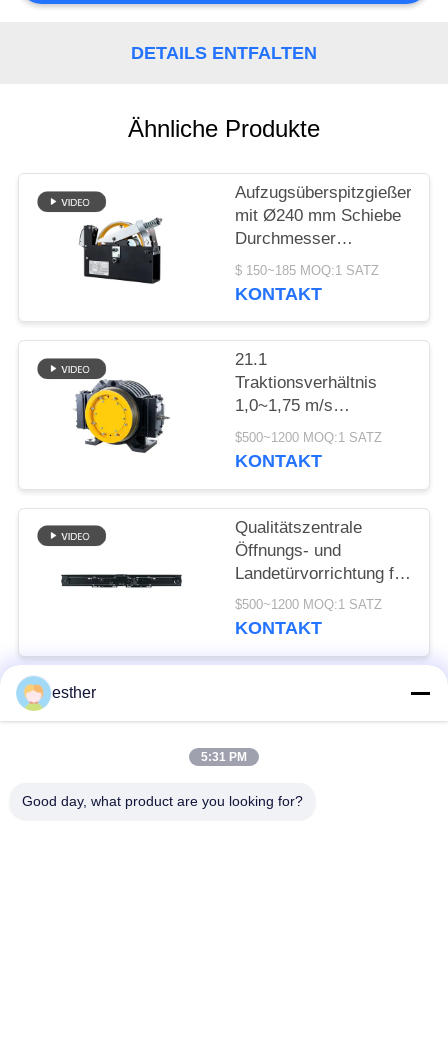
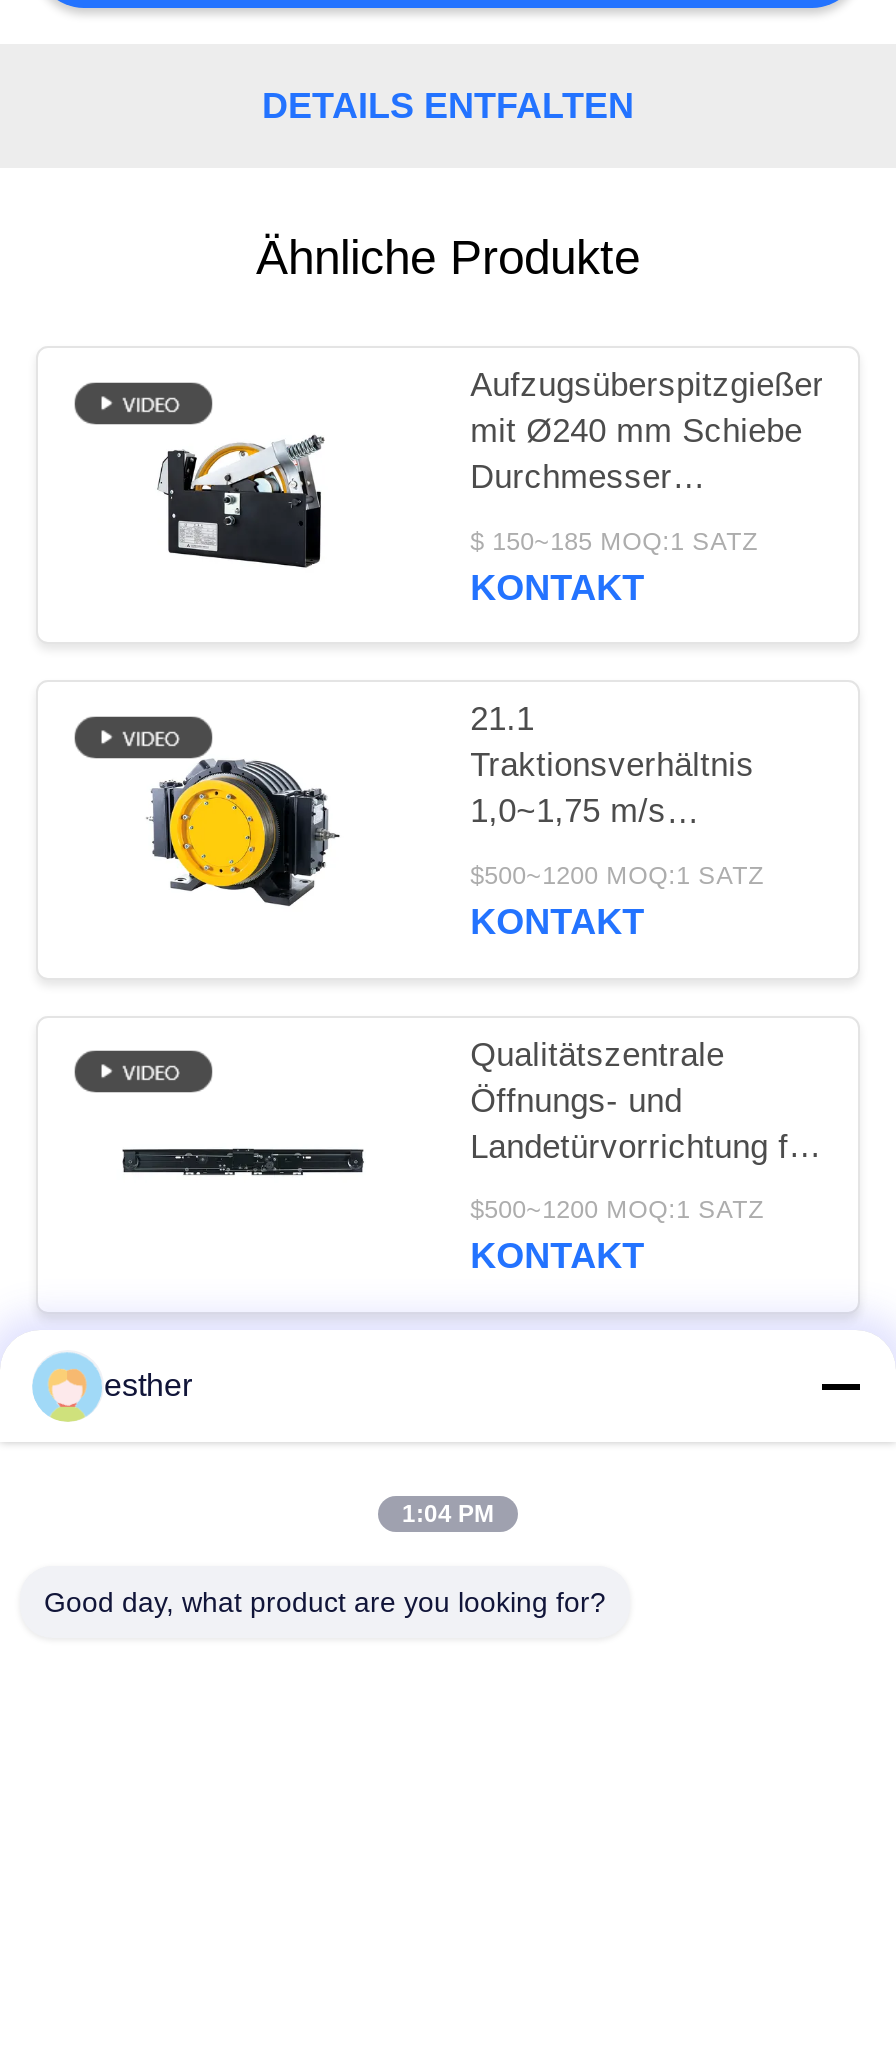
[201,750,247,764] 5:31 PM -> [402,1500,494,1528] 1:04 PM

